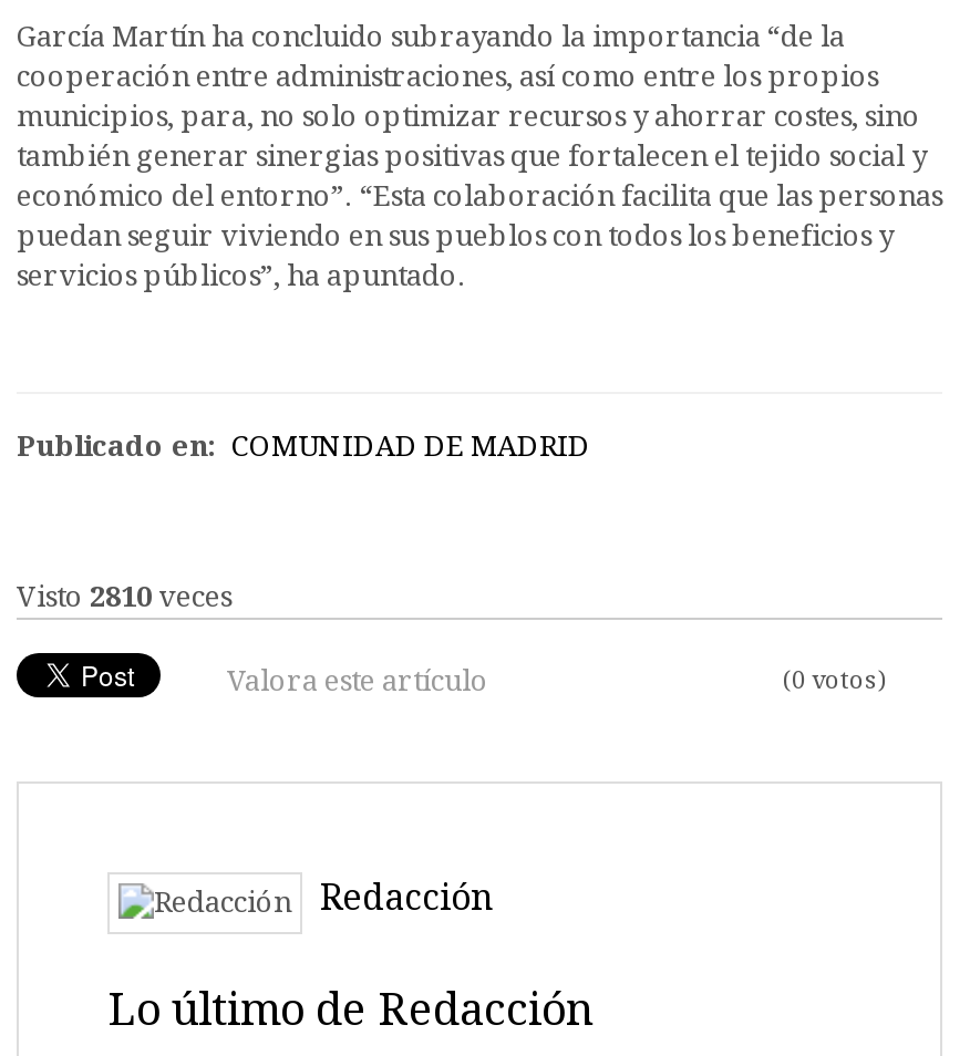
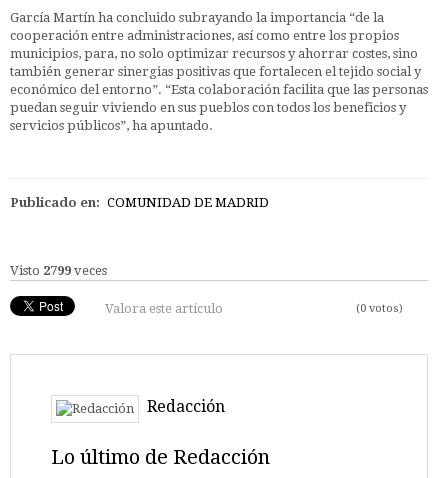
[17,579,231,612] Visto 2810 veces -> [10,263,107,278] Visto 2799 veces

